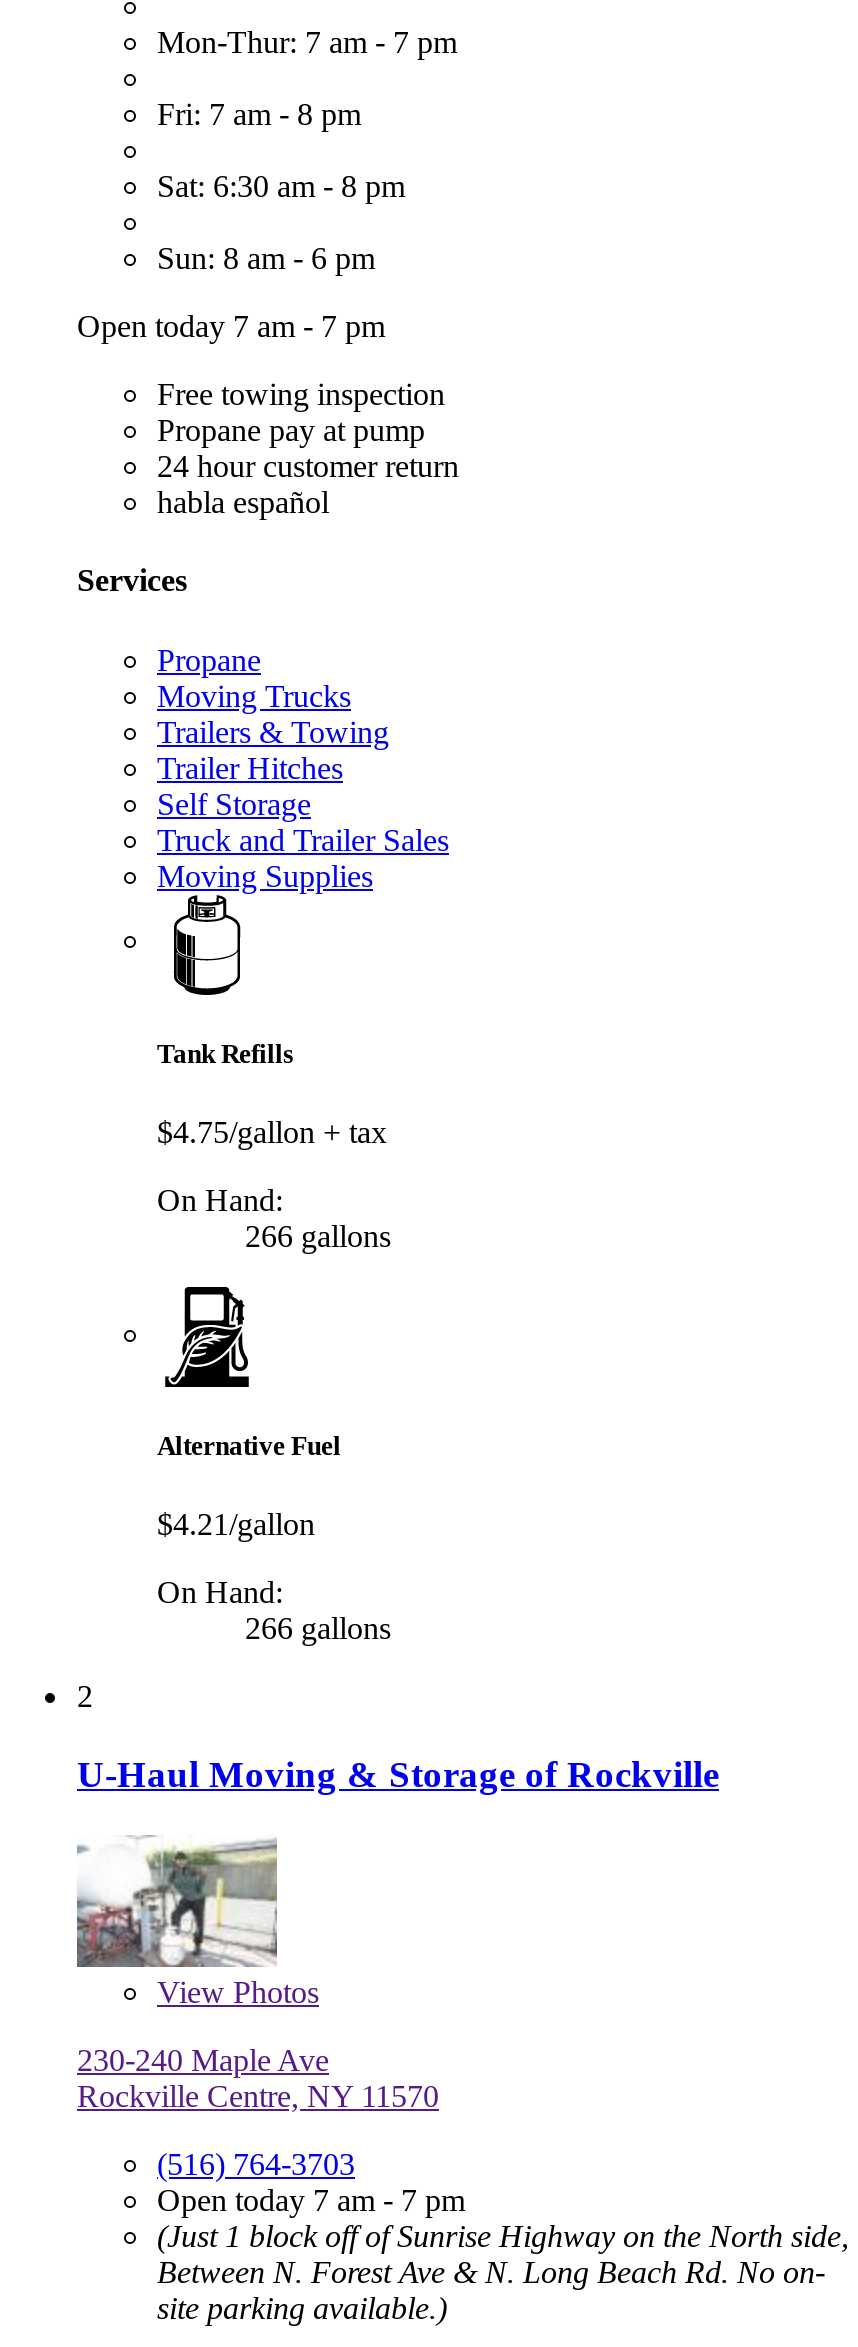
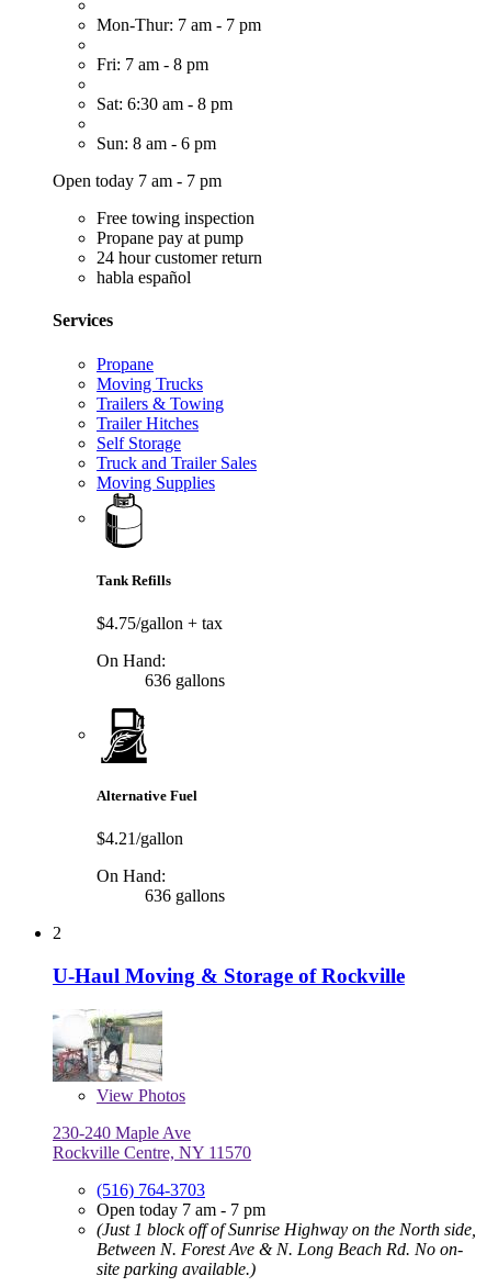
[237,1219,391,1253] 266 gallons -> [140,671,225,690] 636 gallons
[237,1612,391,1646] 266 gallons -> [140,887,225,905] 636 gallons

